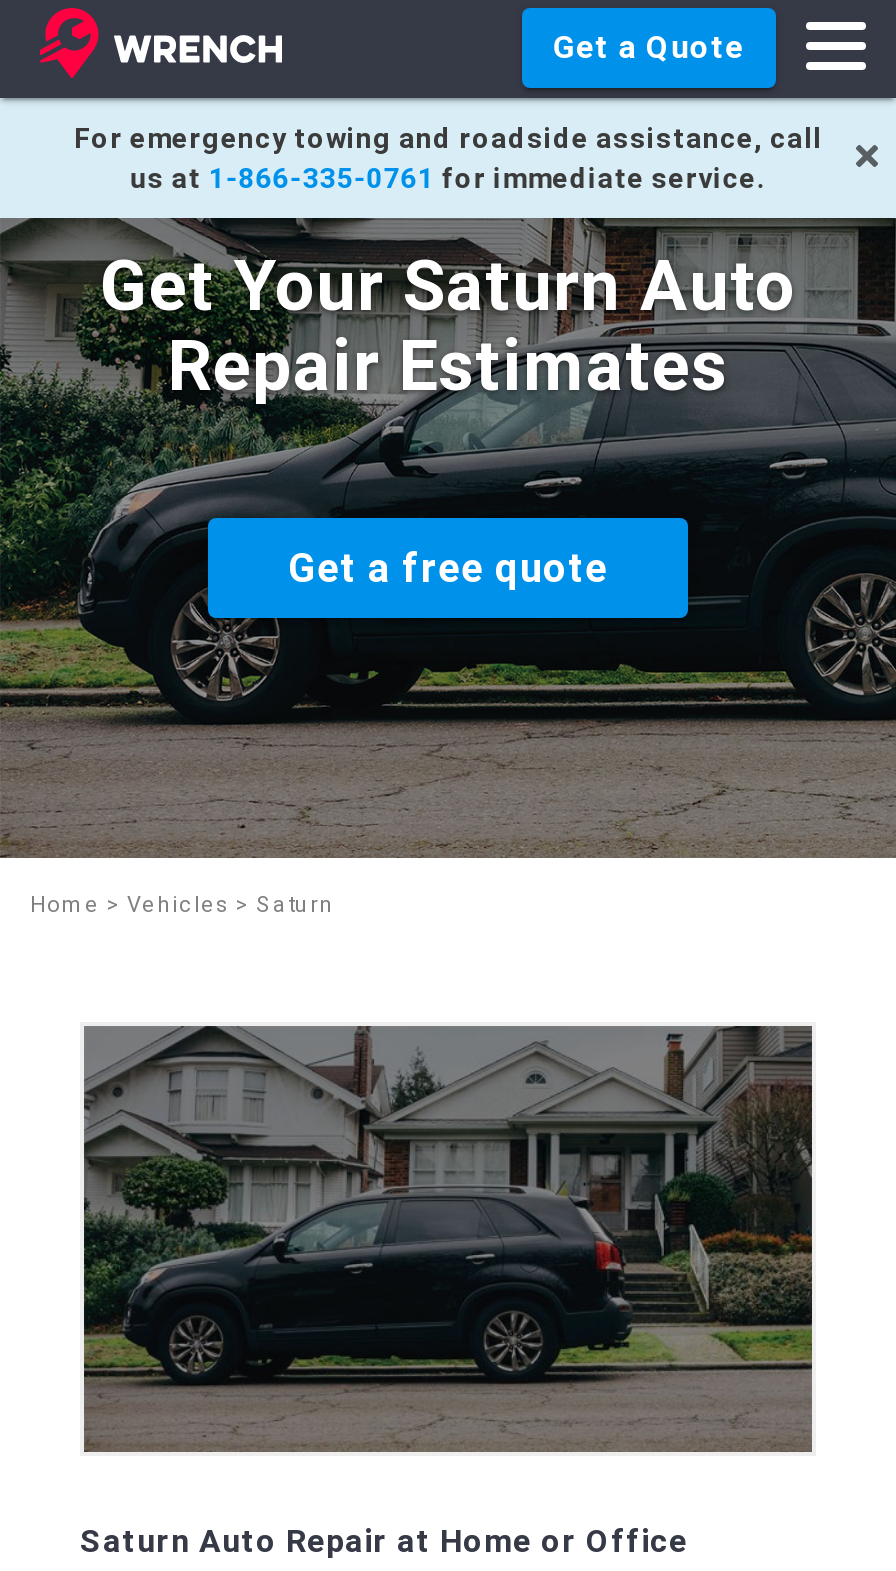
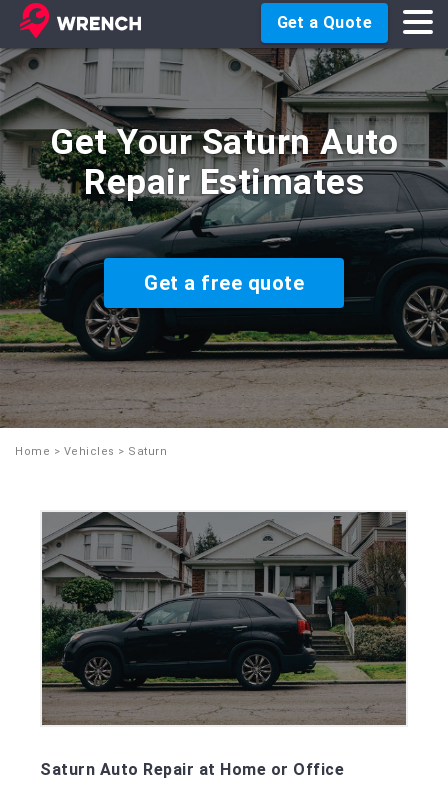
[6,96,890,220] [image] -> [3,48,445,108] [image]
[74,122,822,194] For emergency towing and roadside assistance, call | us at 1-866-335-0761 for immediate service. -> none

